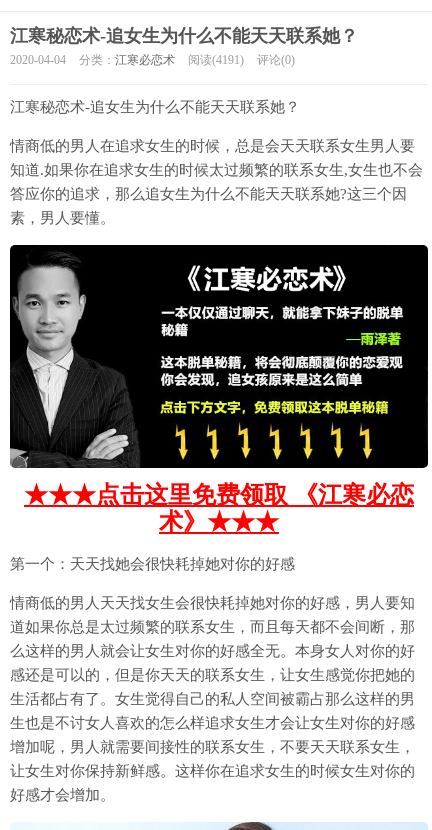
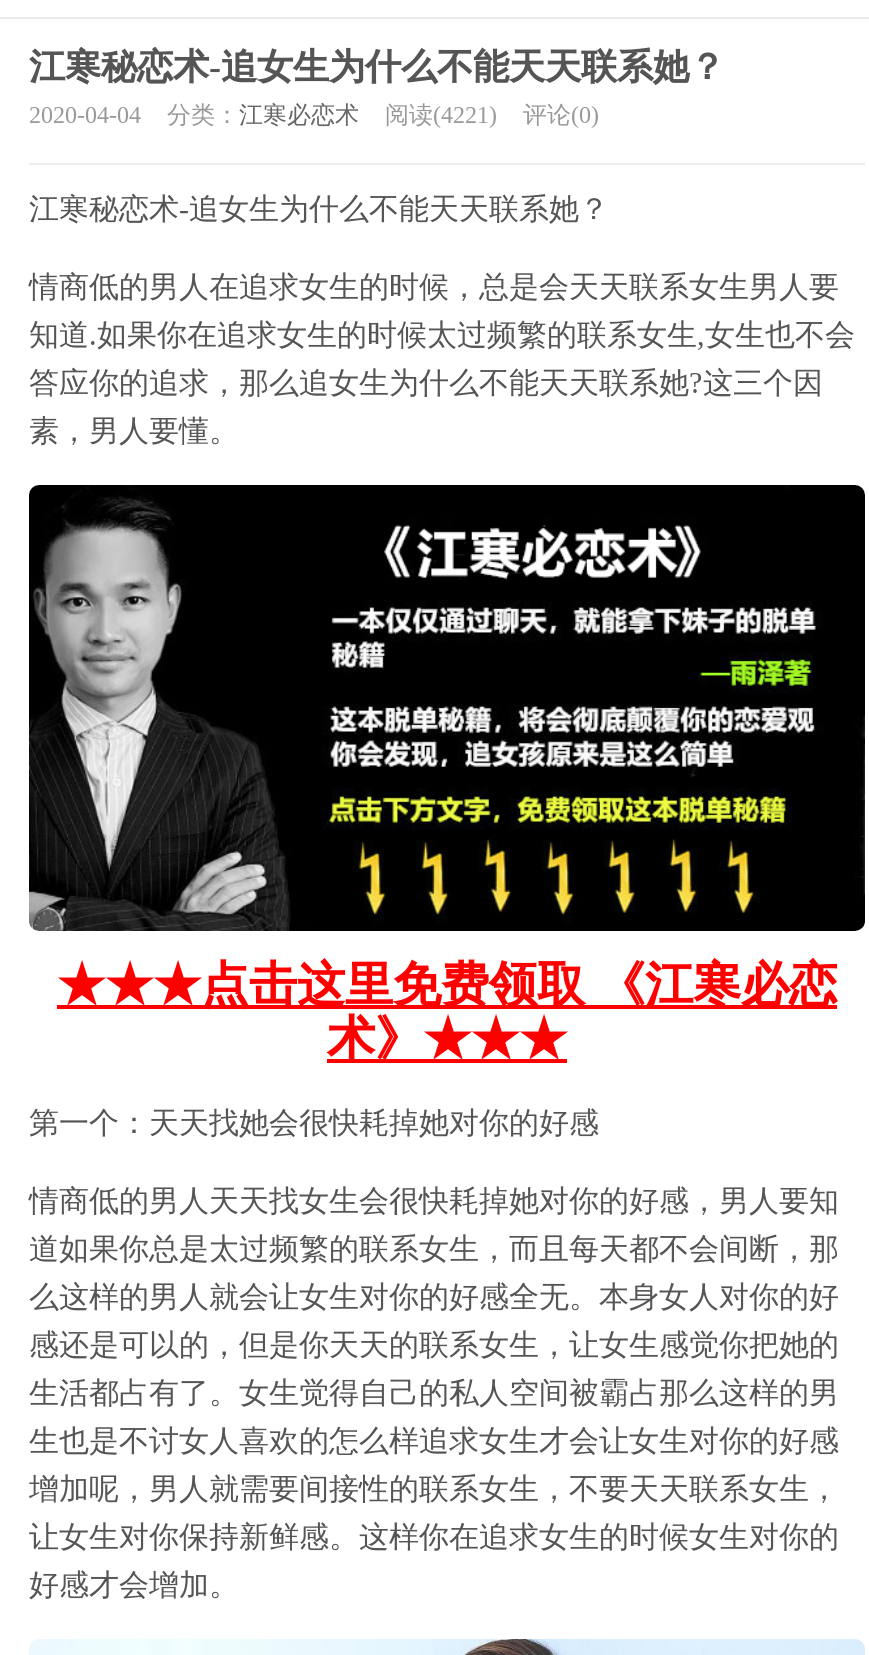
[10,53,295,67] 2020-04-04 分类：江寒必恋术 阅读(4191) 评论(0) -> [29,101,599,129] 2020-04-04 分类：江寒必恋术 阅读(4221) 评论(0)

